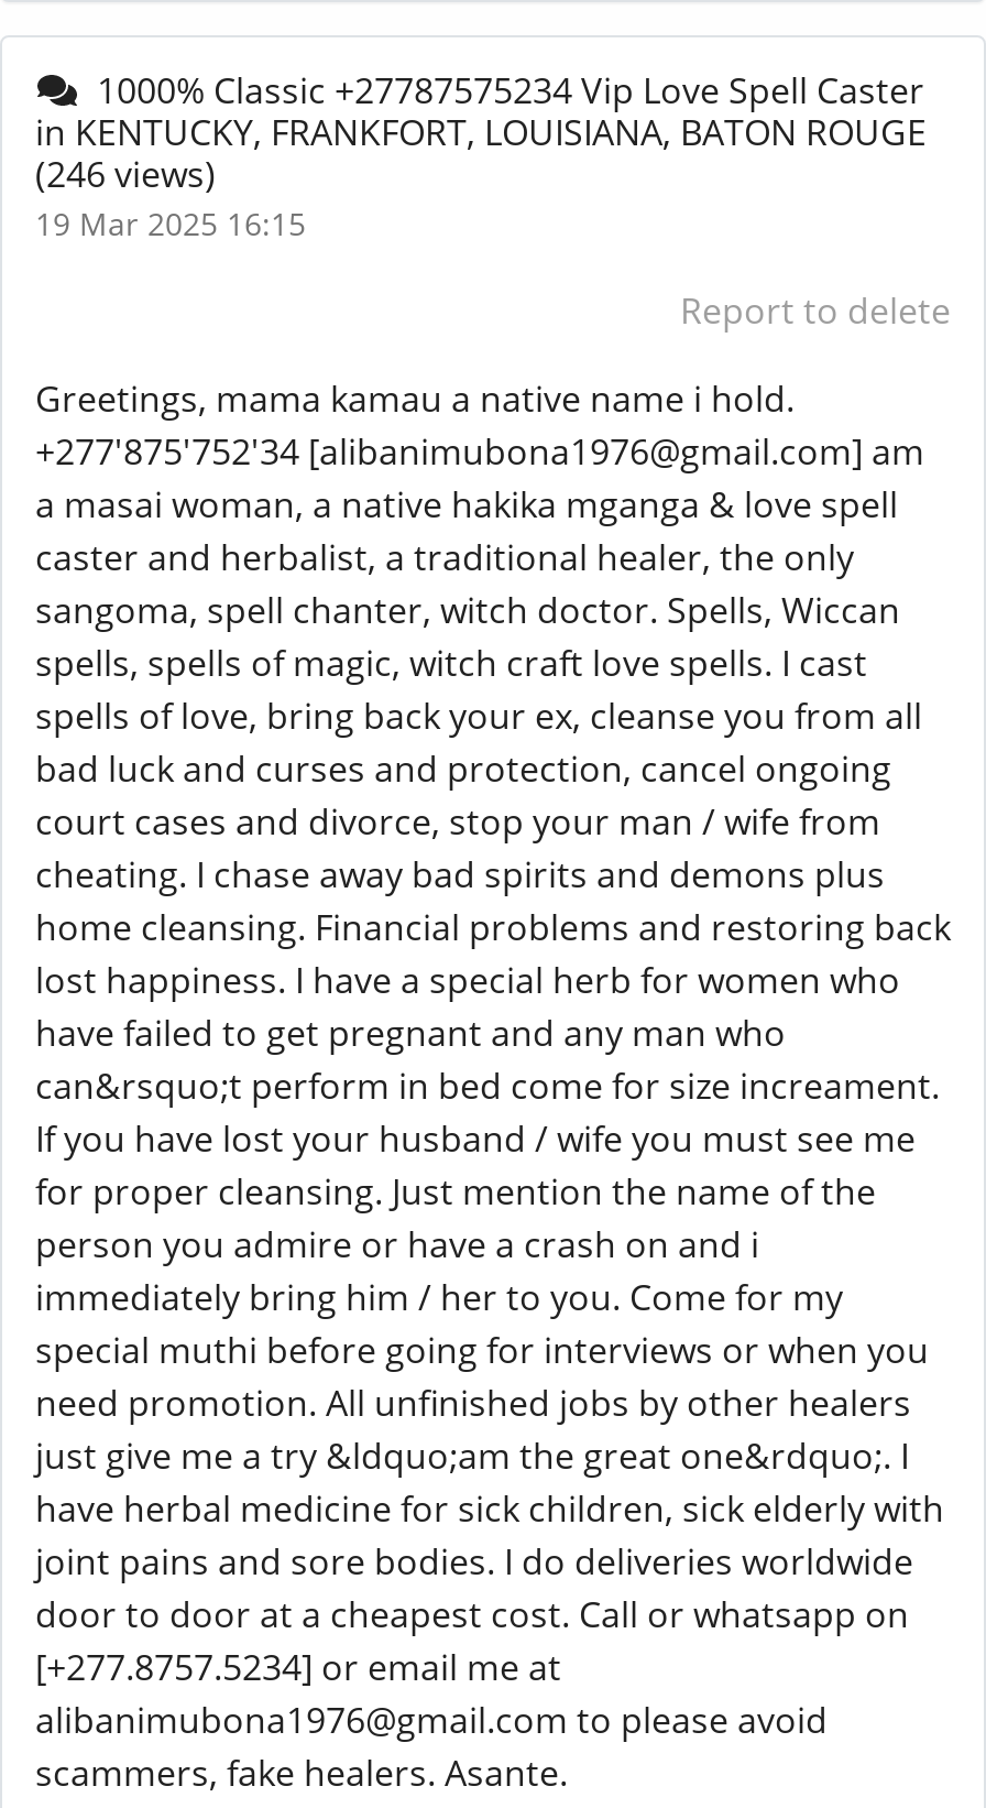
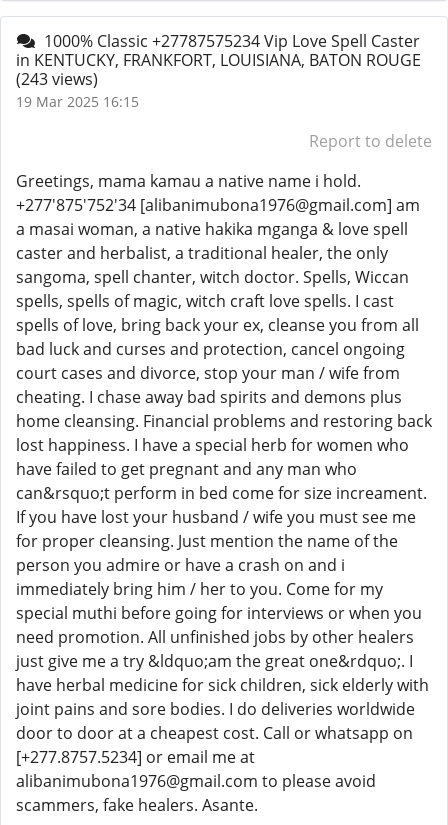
[35,150,216,198] (246 views) -> [16,68,98,90] (243 views)

